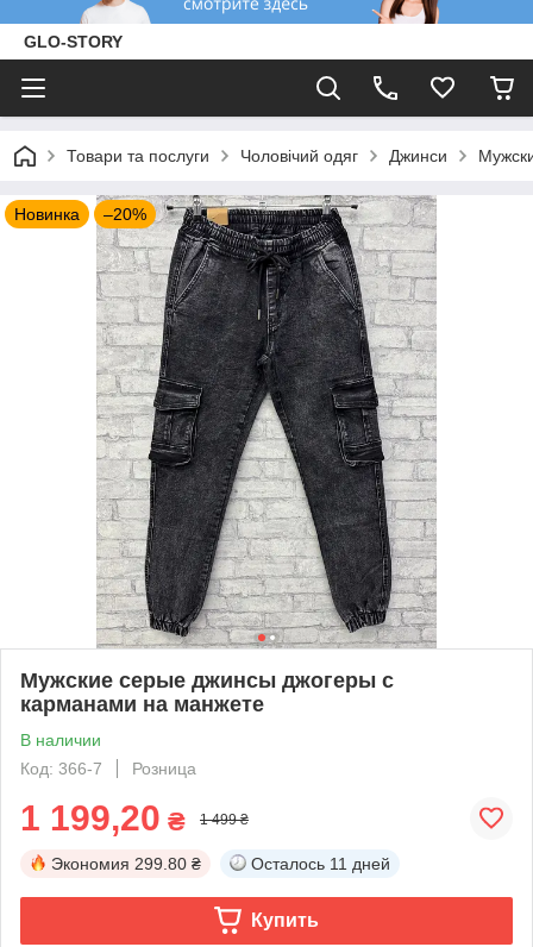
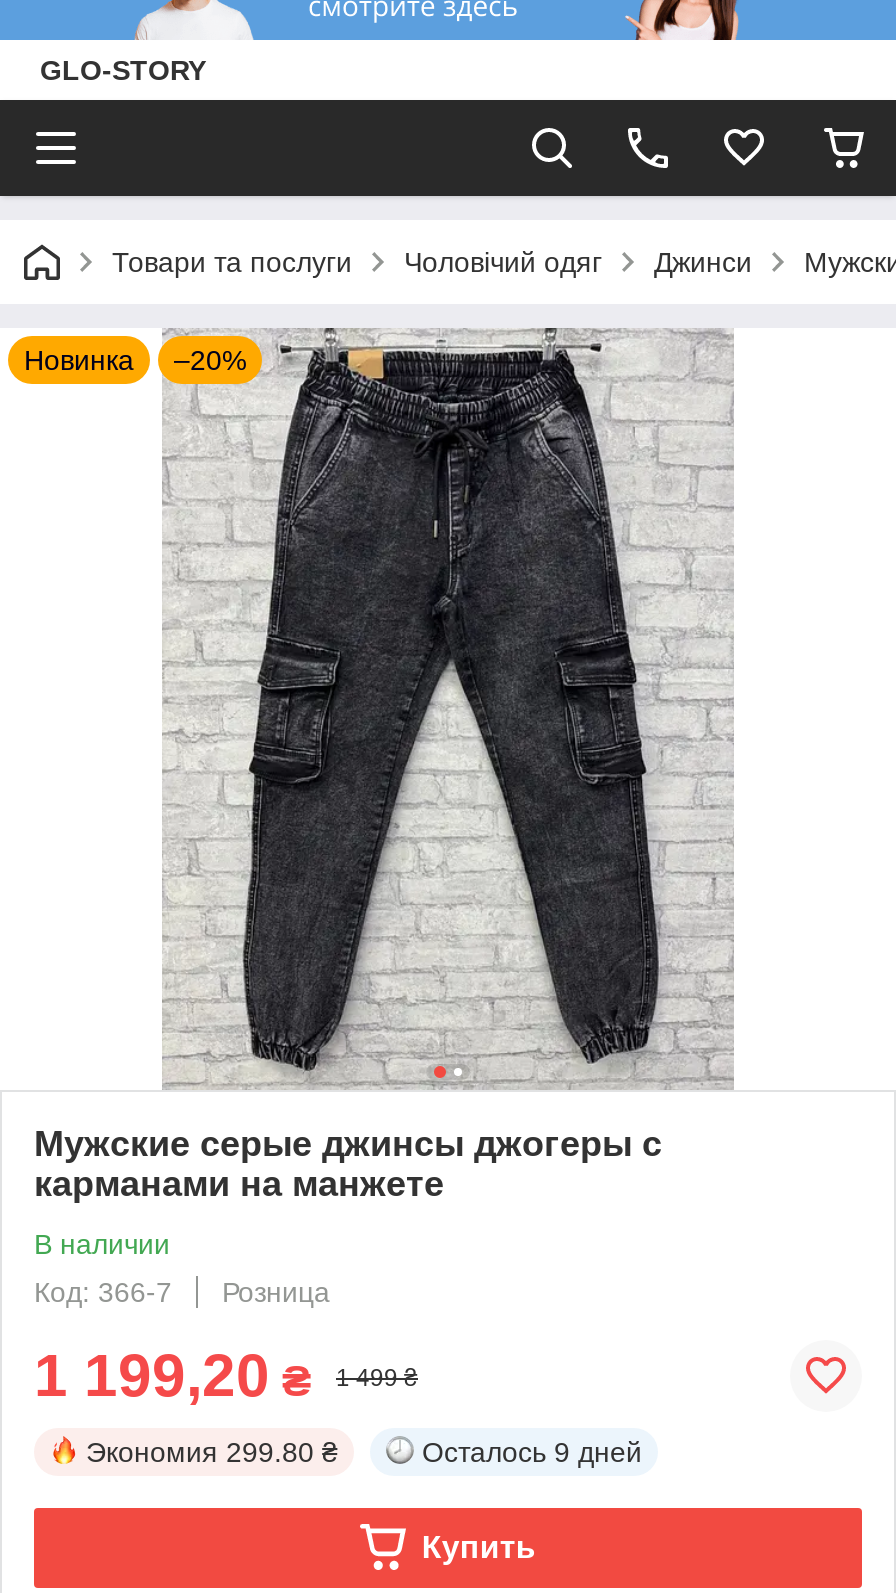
[251,854,390,873] Осталось 11 дней -> [422,1436,642,1468] Осталось 9 дней

